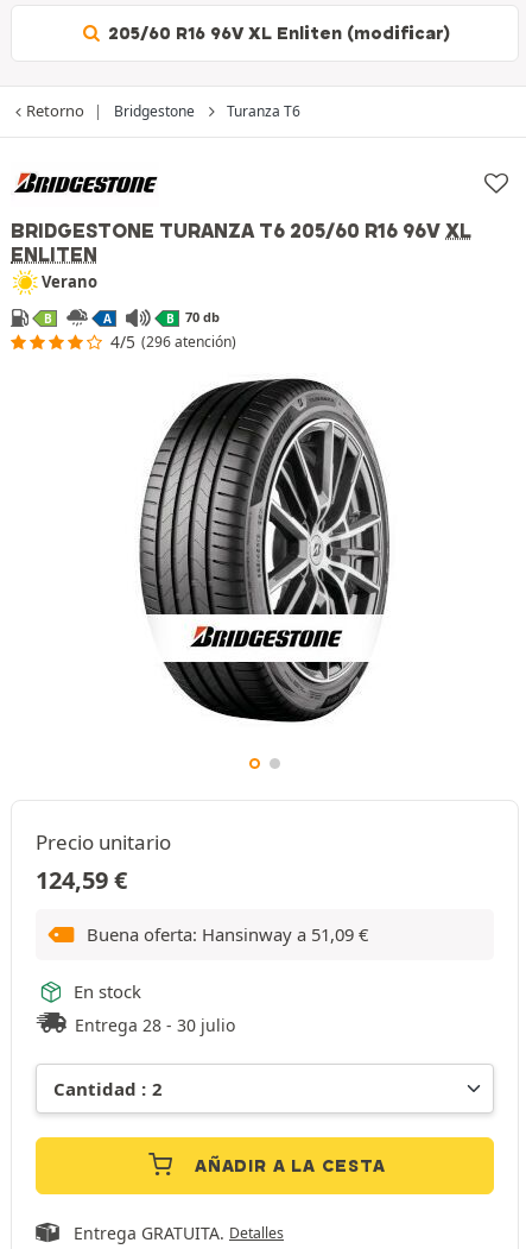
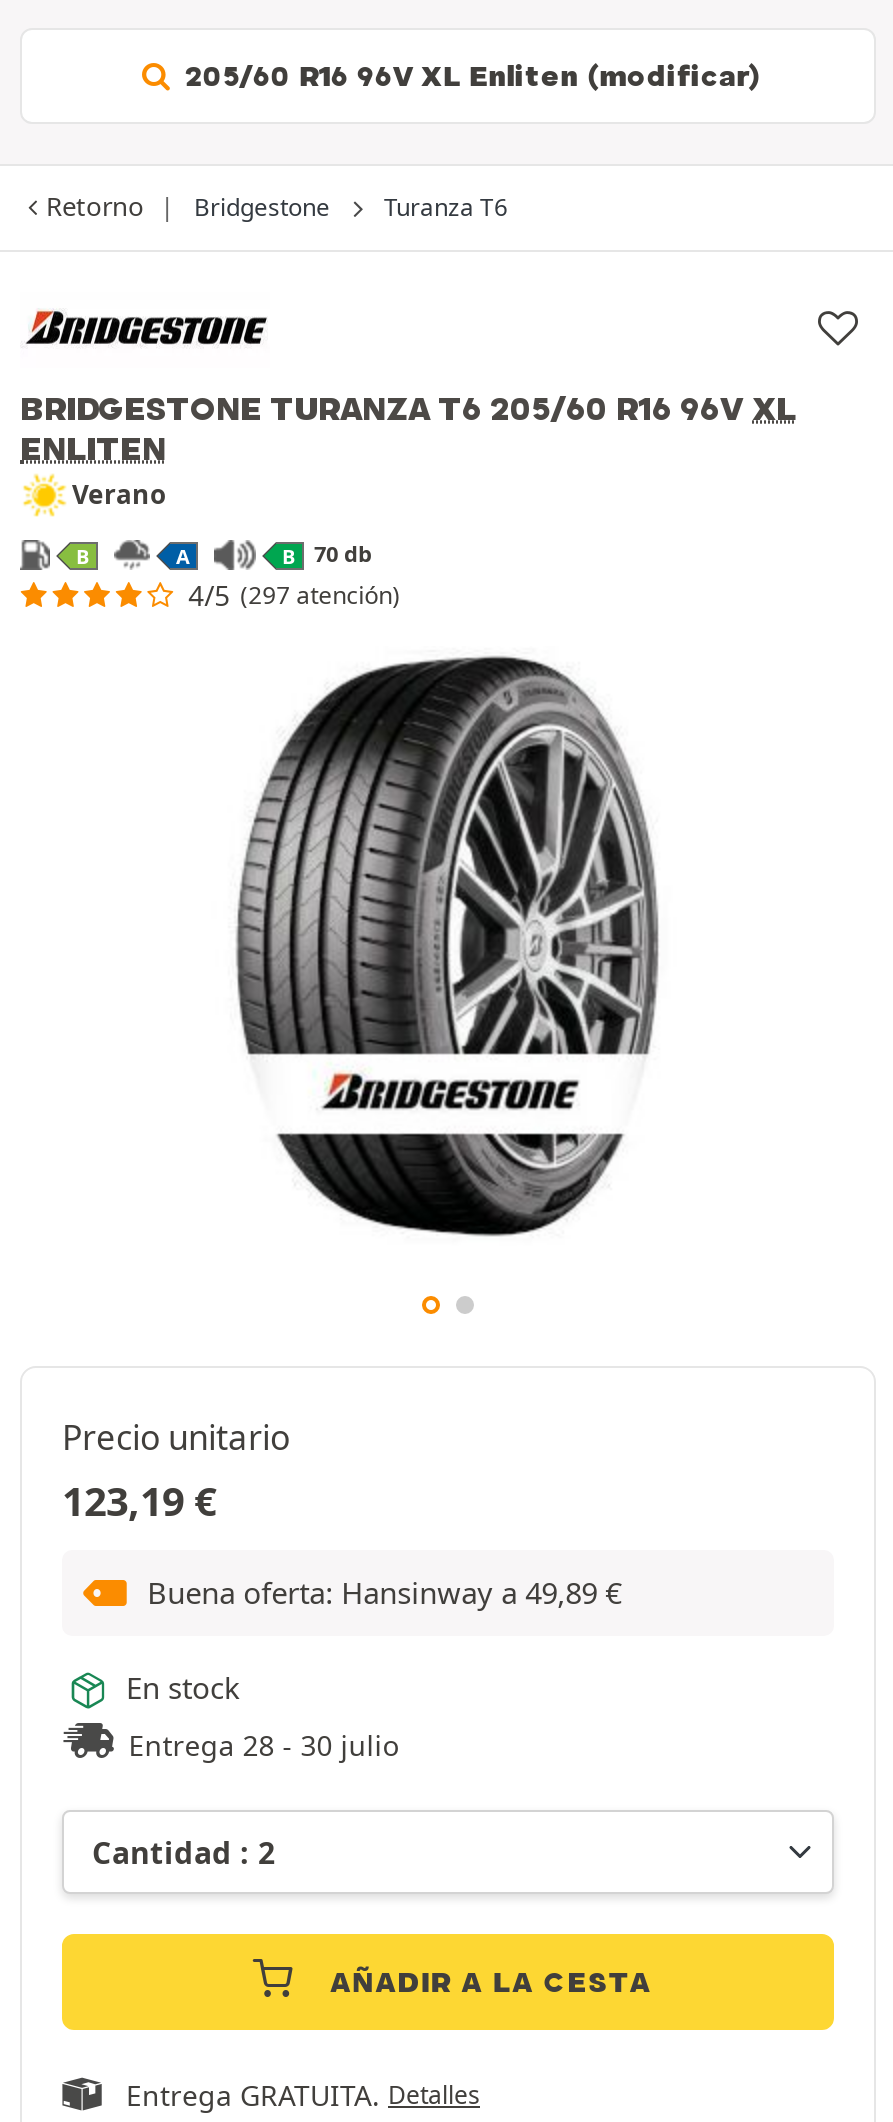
[111,331,236,354] 4/5 (296 atención) -> [188,577,400,615] 4/5 (297 atención)
[36,865,127,897] 124,59 € -> [62,1475,216,1529] 123,19 €
[86,923,368,947] Buena oferta: Hansinway a 51,09 € -> [147,1573,621,1613] Buena oferta: Hansinway a 49,89 €

